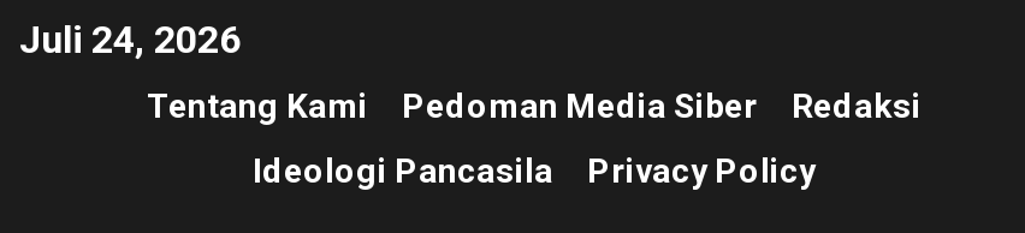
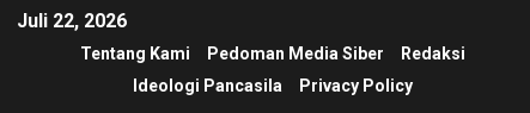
[19,18,241,63] Juli 24, 2026 -> [17,10,127,32] Juli 22, 2026

